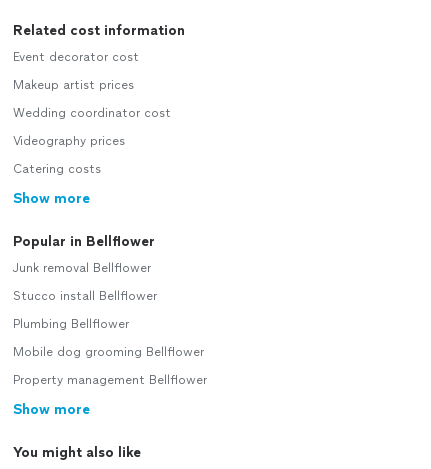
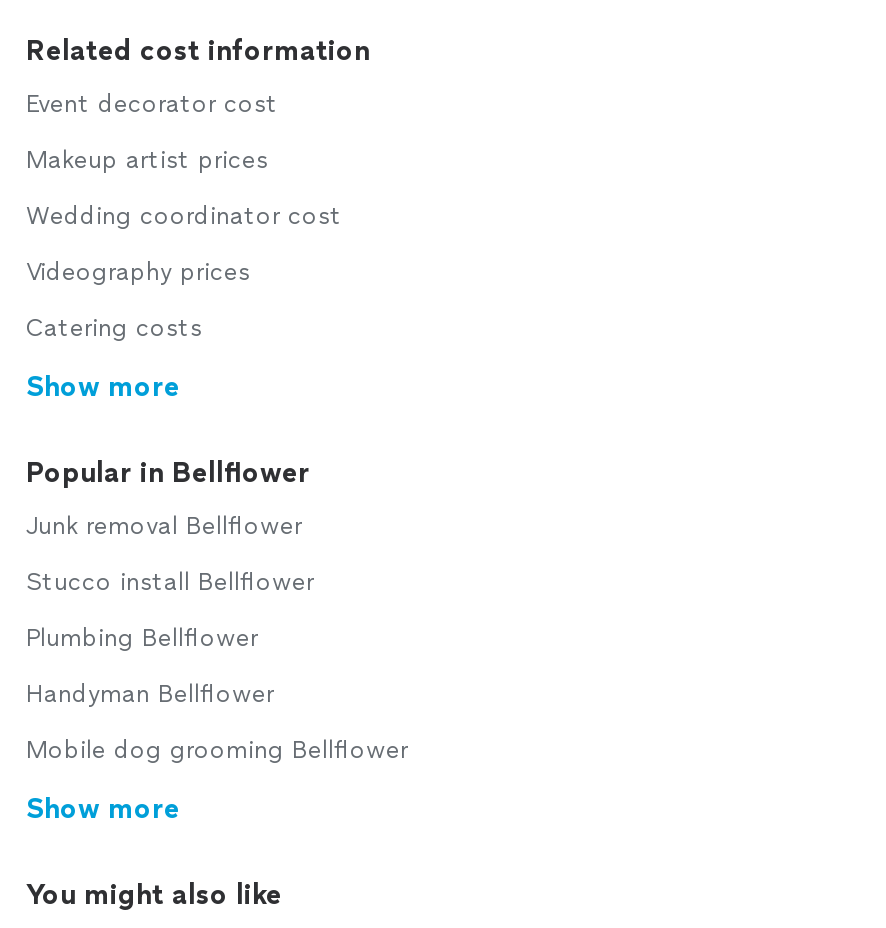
none -> [26,680,274,708] Handyman Bellflower
moved [13,345,204,359] -> [26,736,408,764]: Mobile dog grooming Bellflower
[13,373,207,387] Property management Bellflower -> none

